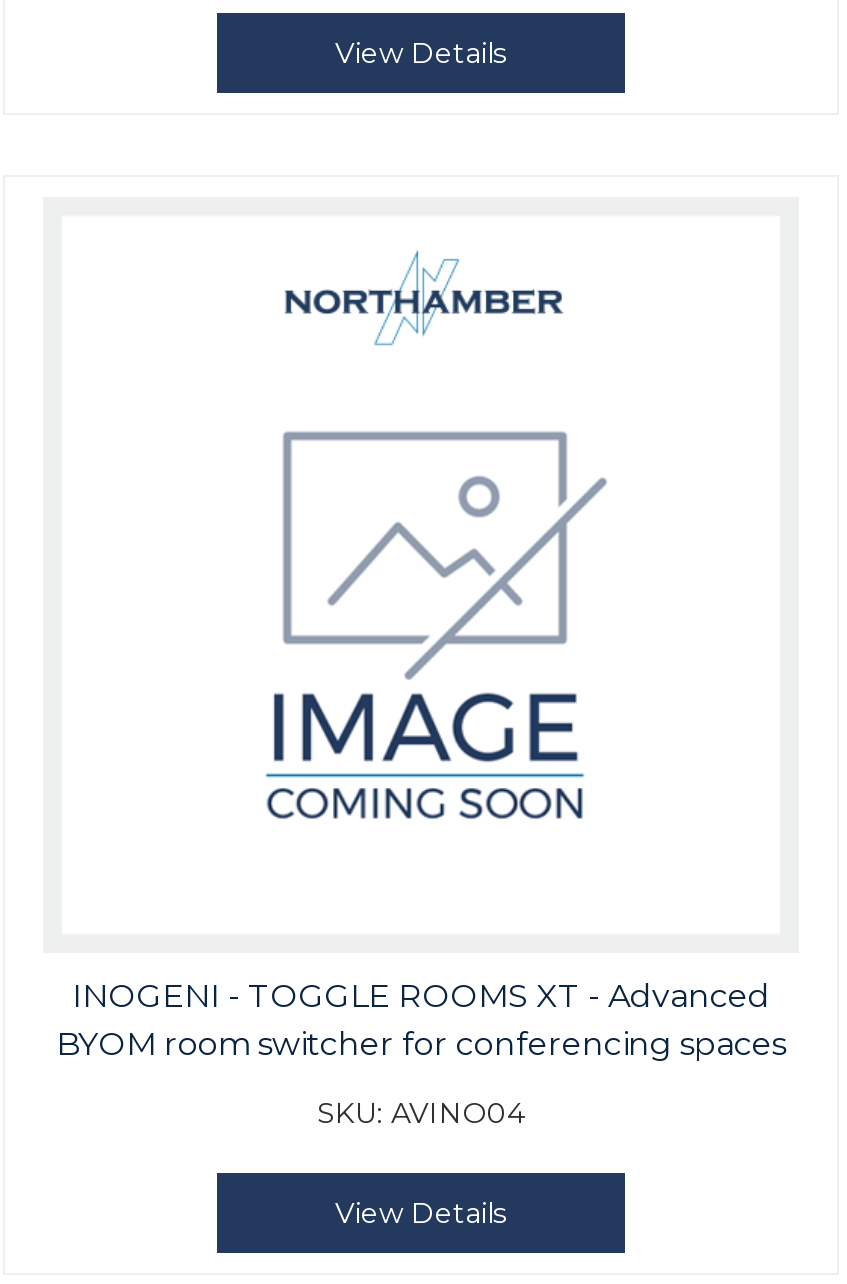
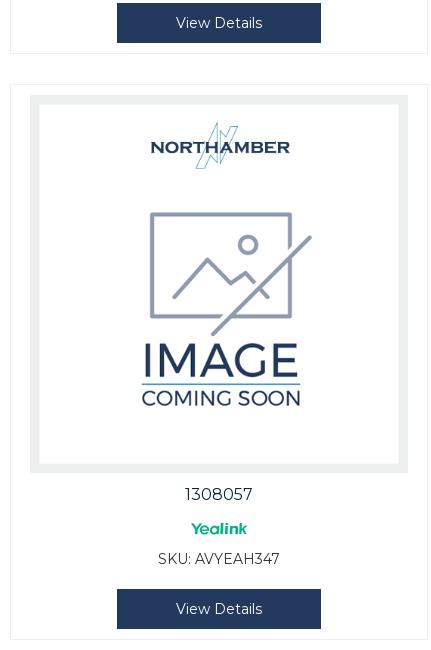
[56,978,786,1064] INOGENI - TOGGLE ROOMS XT - Advanced | BYOM room switcher for conferencing spaces -> [185,485,253,504] 1308057
[317,1096,525,1132] SKU: AVINO04 -> [158,550,280,568] SKU: AVYEAH347

